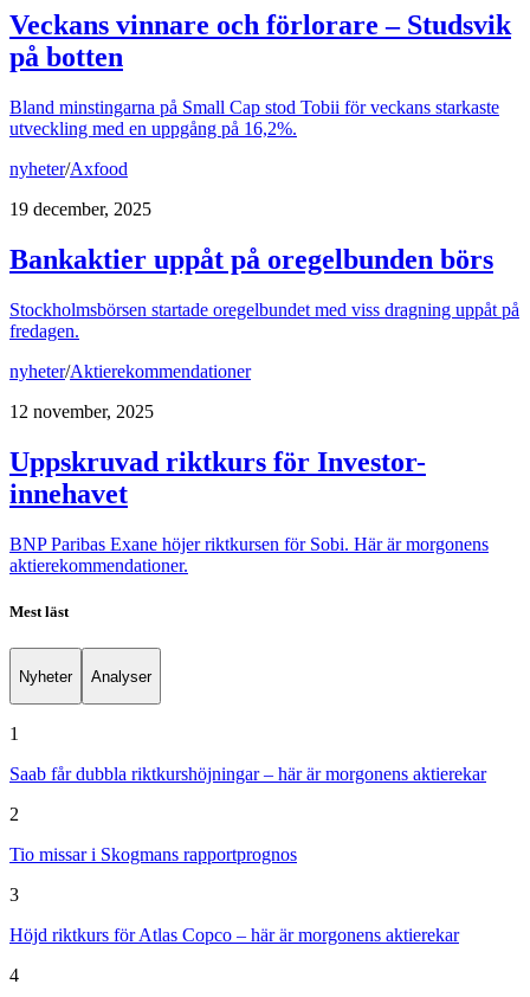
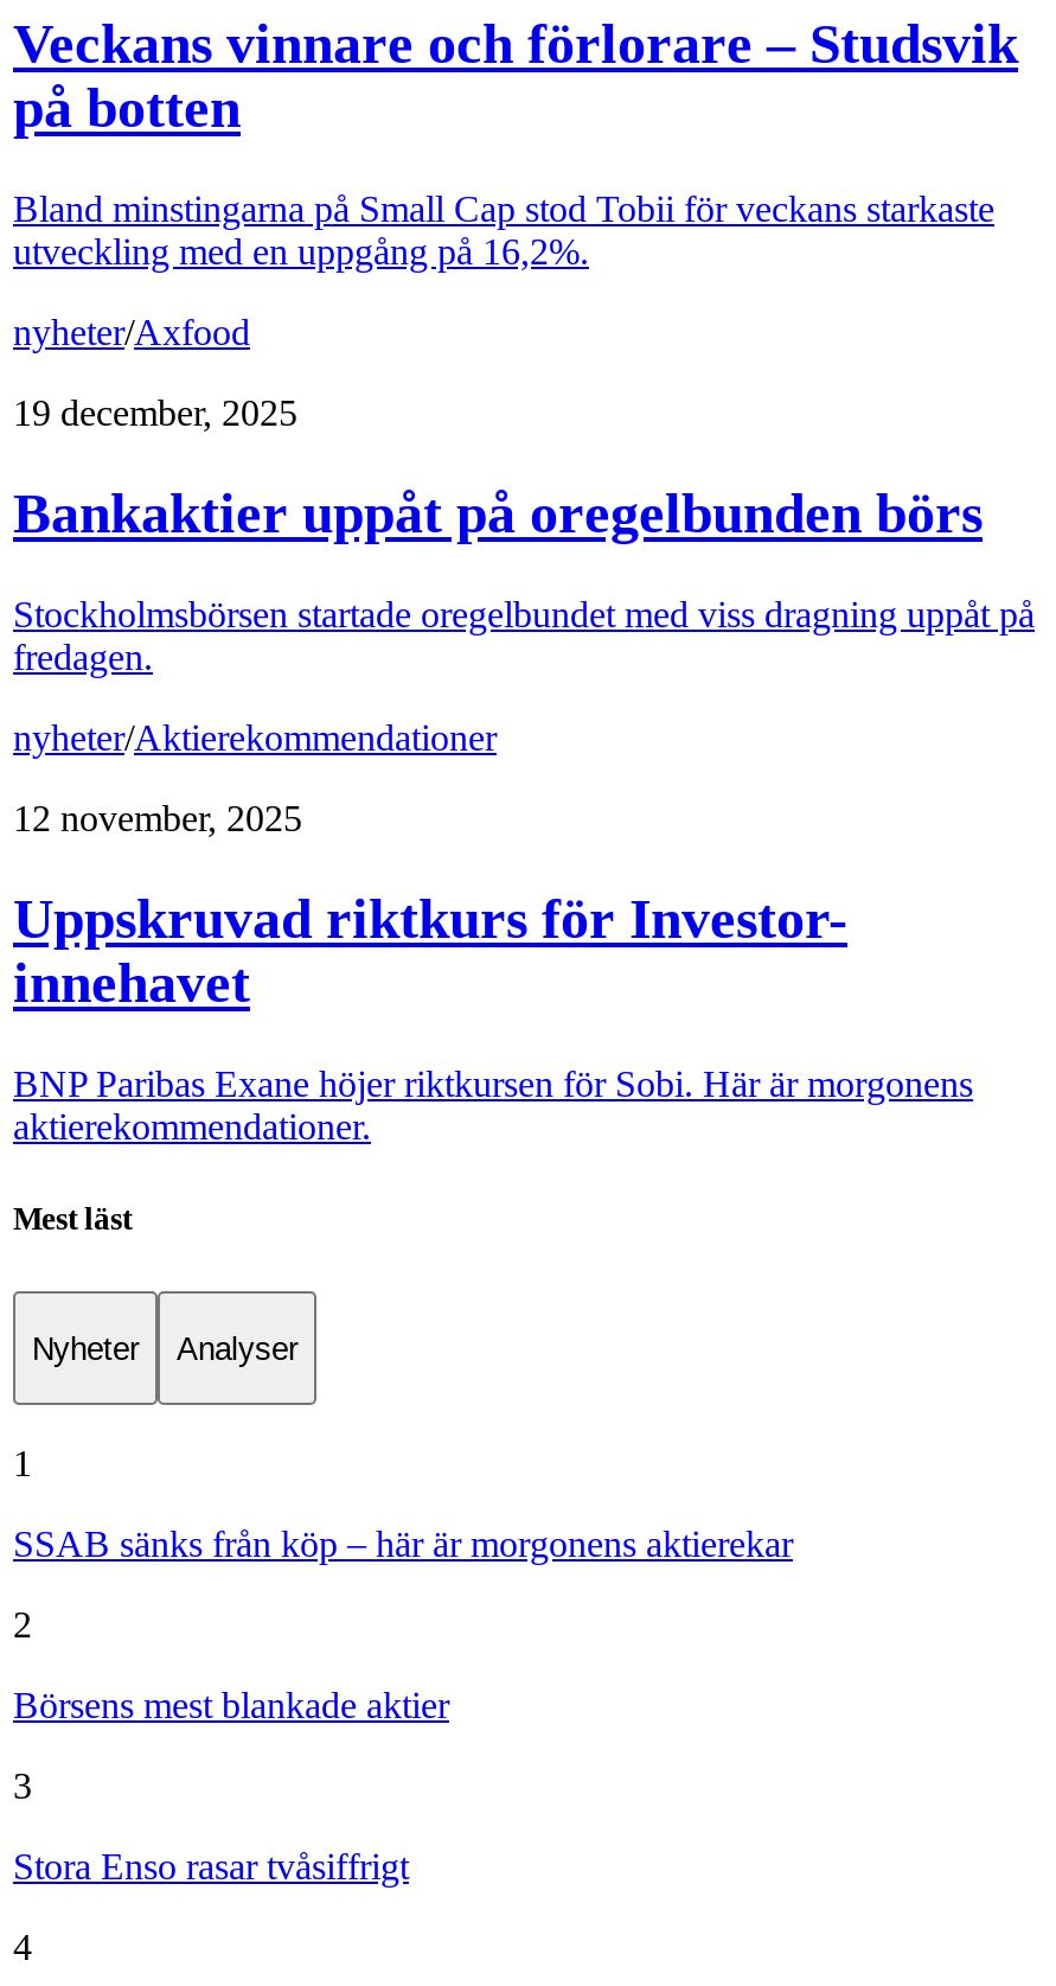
[9,764,486,784] Saab får dubbla riktkurshöjningar – här är morgonens aktierekar -> [13,1524,793,1564] SSAB sänks från köp – här är morgonens aktierekar
[9,844,297,864] Tio missar i Skogmans rapportprognos -> [13,1685,449,1725] Börsens mest blankade aktier
[9,925,459,945] Höjd riktkurs för Atlas Copco – här är morgonens aktierekar -> [13,1846,409,1886] Stora Enso rasar tvåsiffrigt

